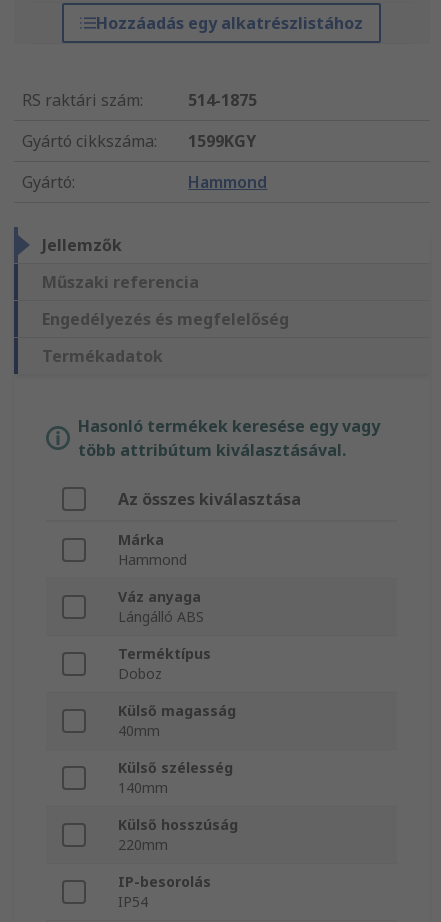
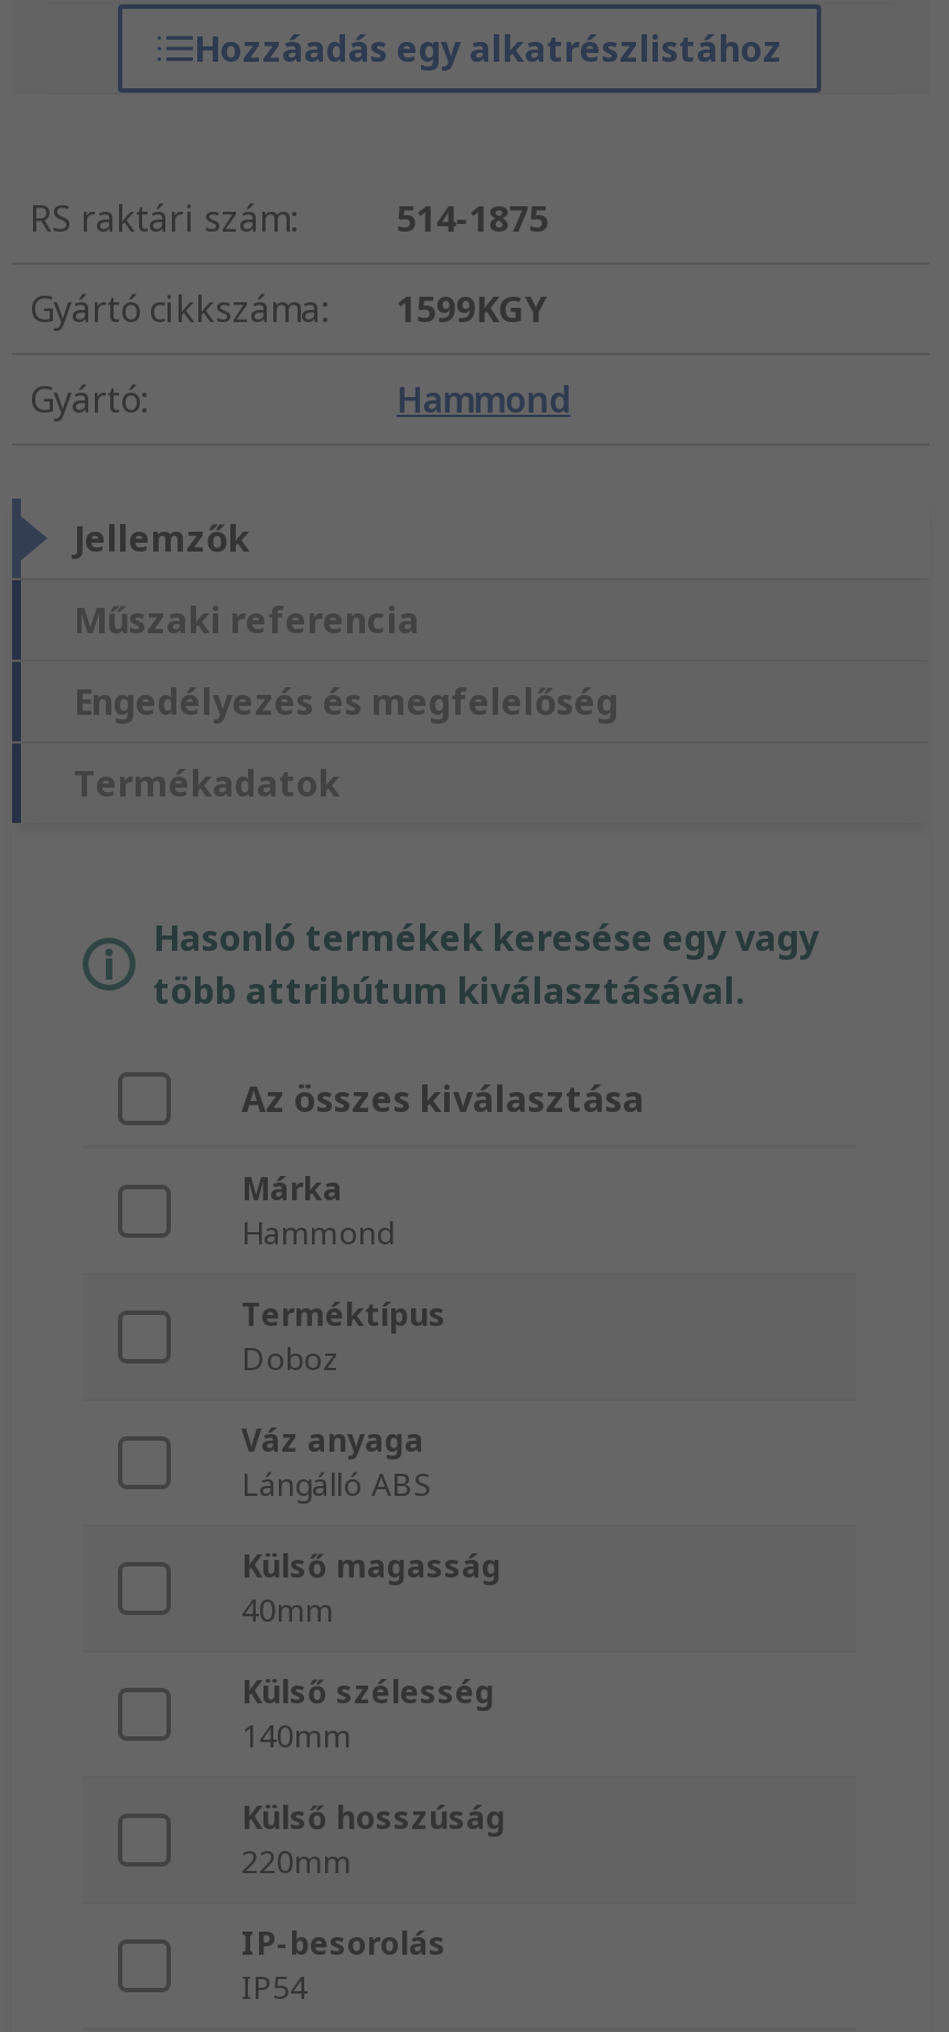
moved [118,587,204,626] -> [241,1420,431,1506]: Váz anyaga | Lángálló ABS
moved [118,644,211,683] -> [241,1294,446,1380]: Terméktípus | Doboz

